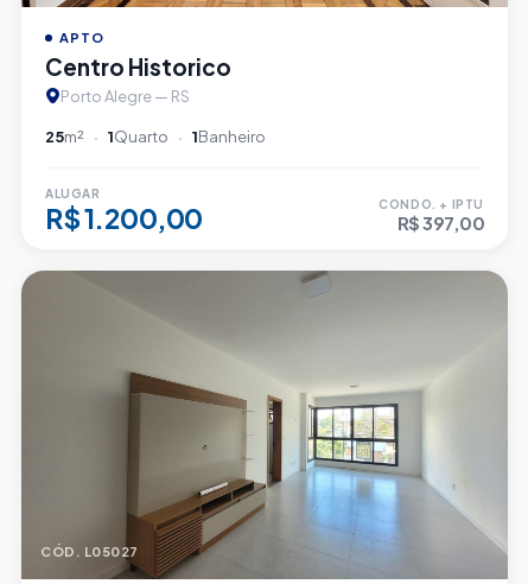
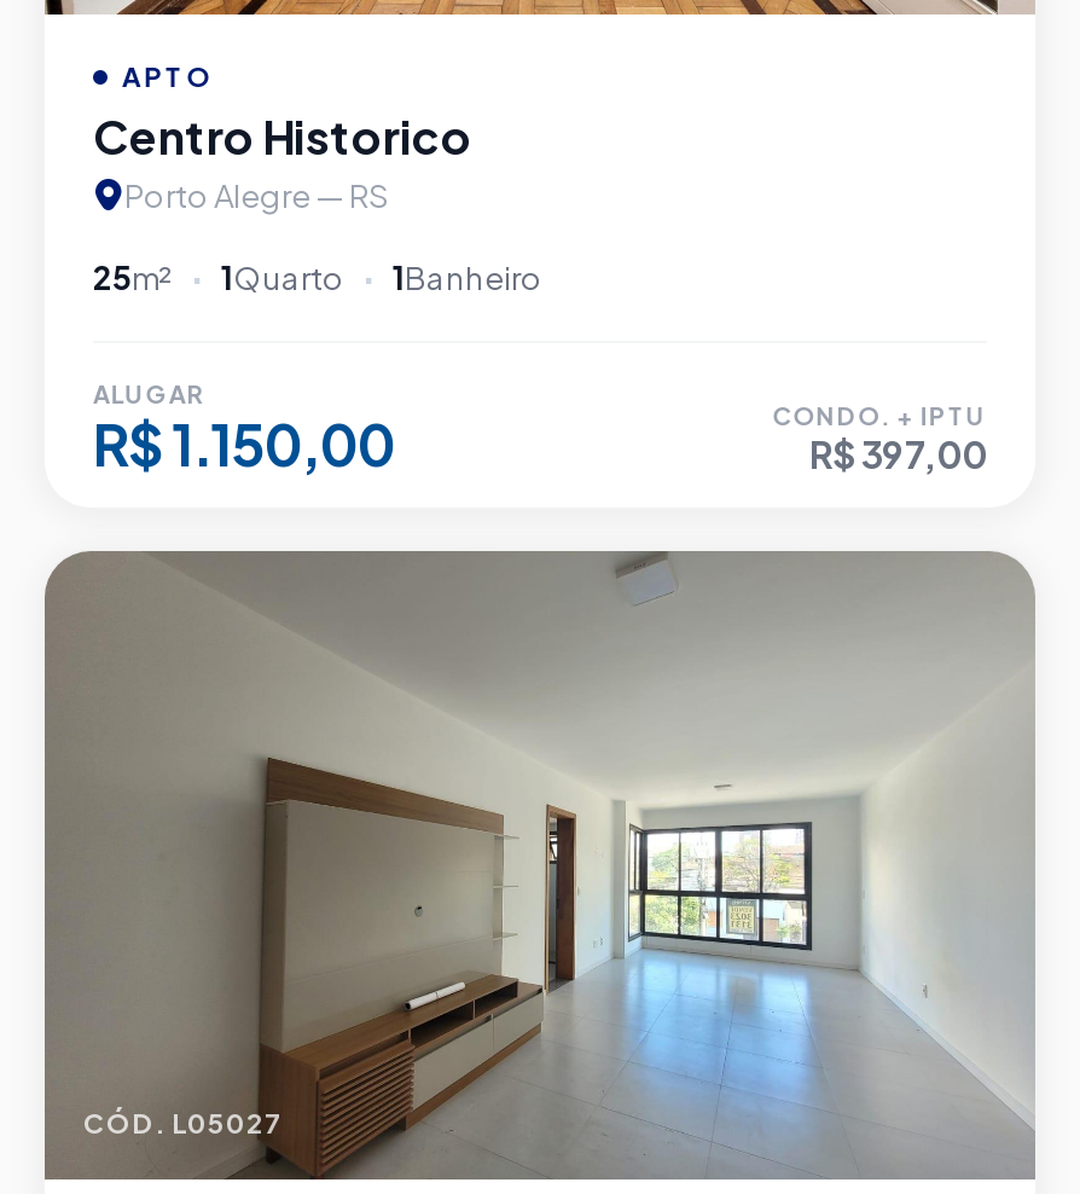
[45,201,202,235] R$ 1.200,00 -> [93,408,394,479] R$ 1.150,00

